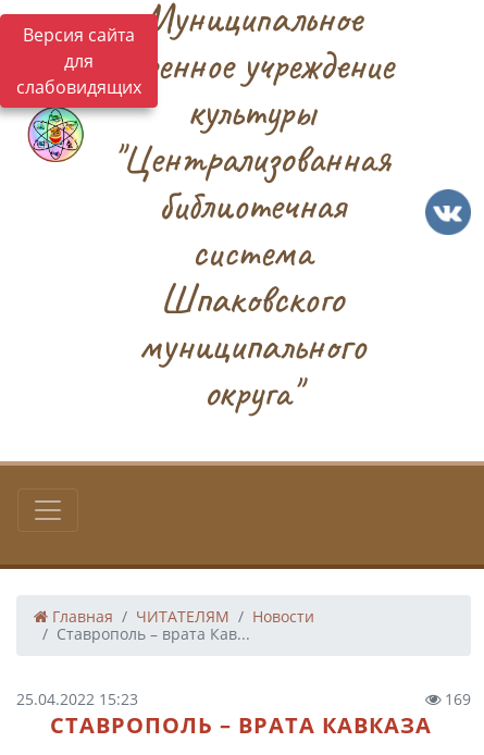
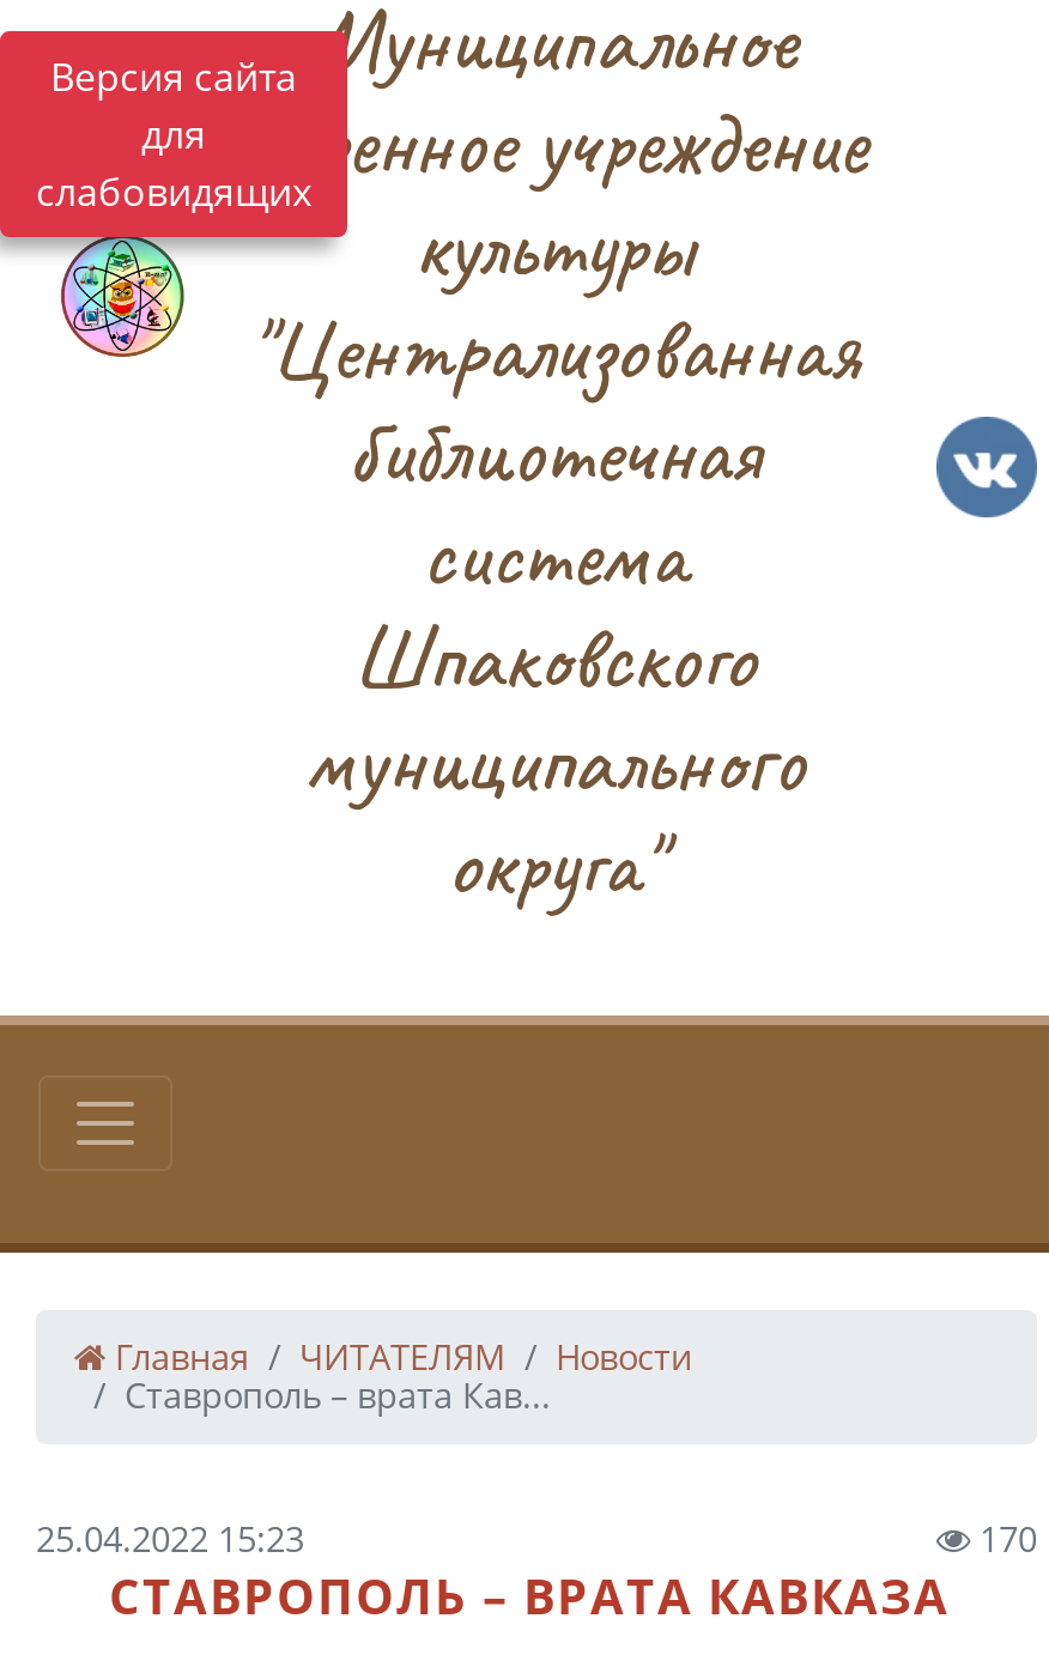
[440,689,471,709] 169 -> [970,1516,1037,1562] 170

